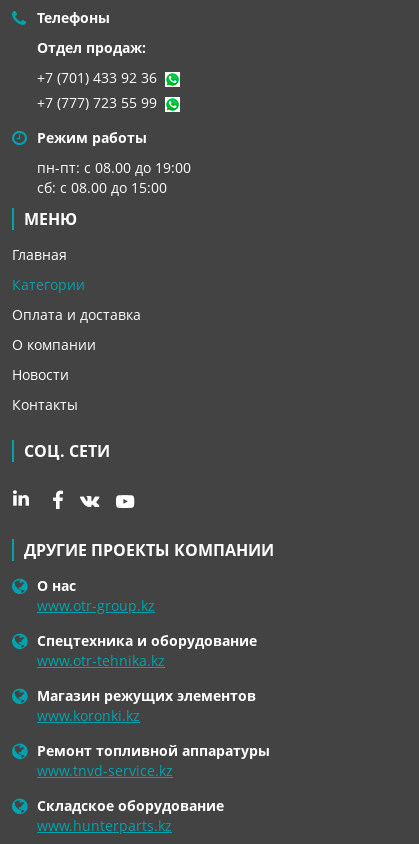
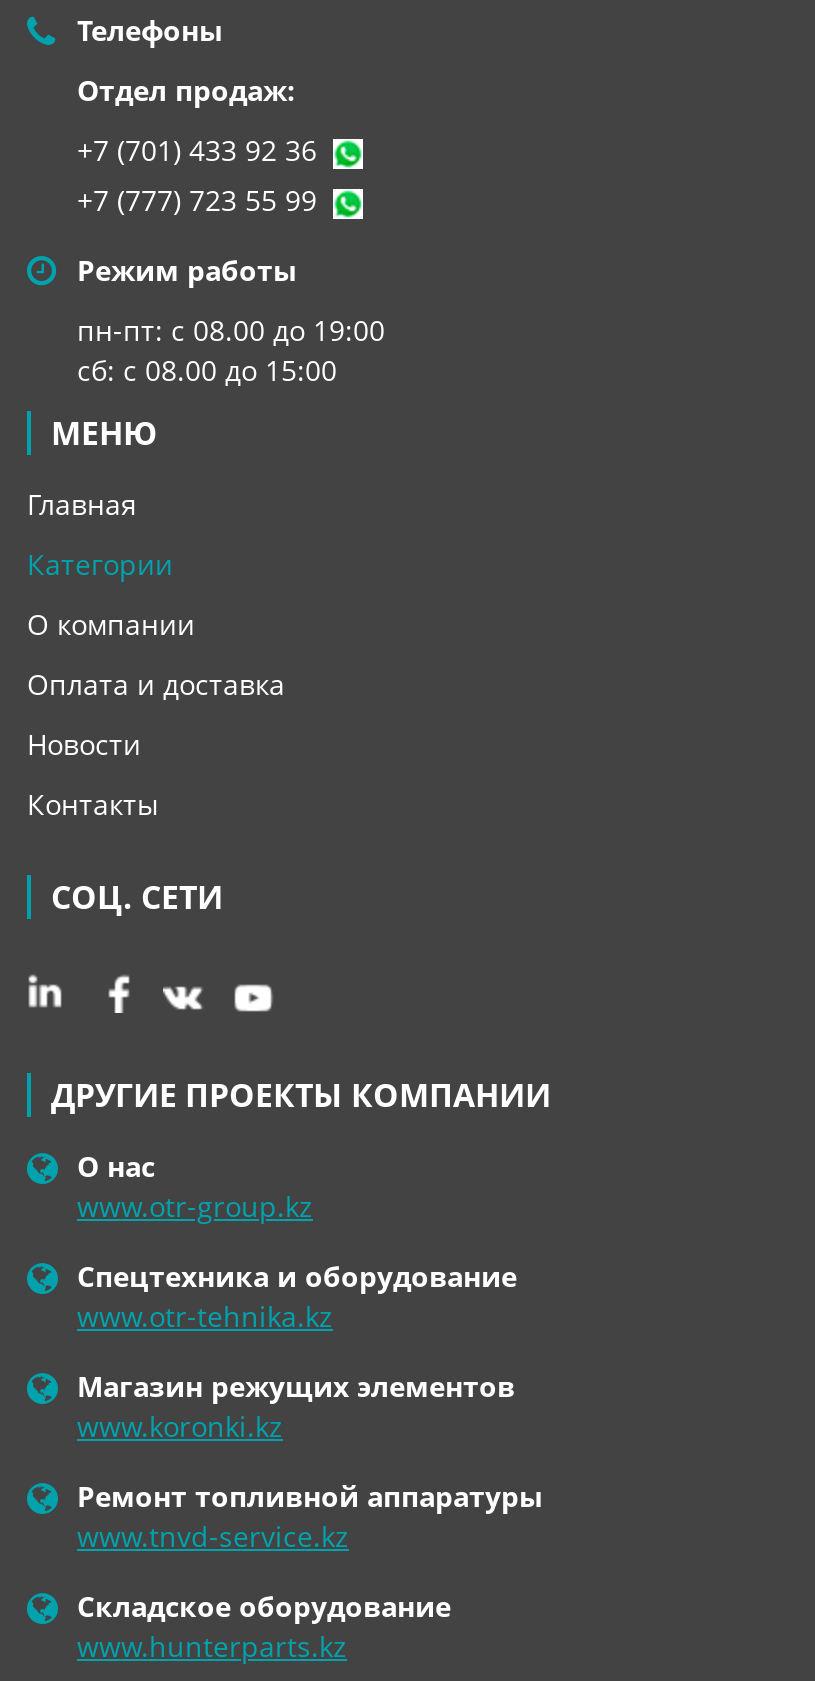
moved [12,305,141,324] -> [27,666,285,704]: Оплата и доставка
moved [12,335,96,354] -> [27,606,195,644]: О компании

